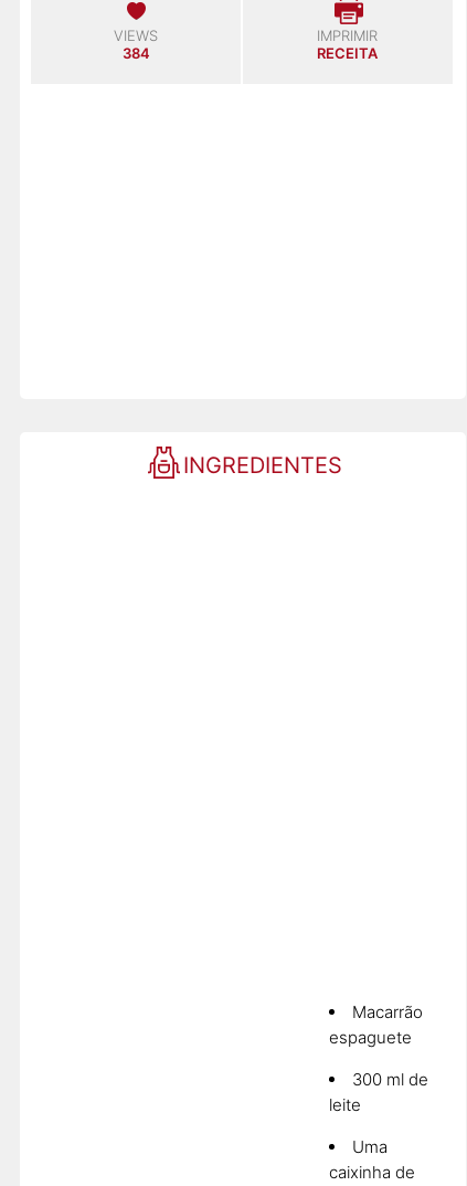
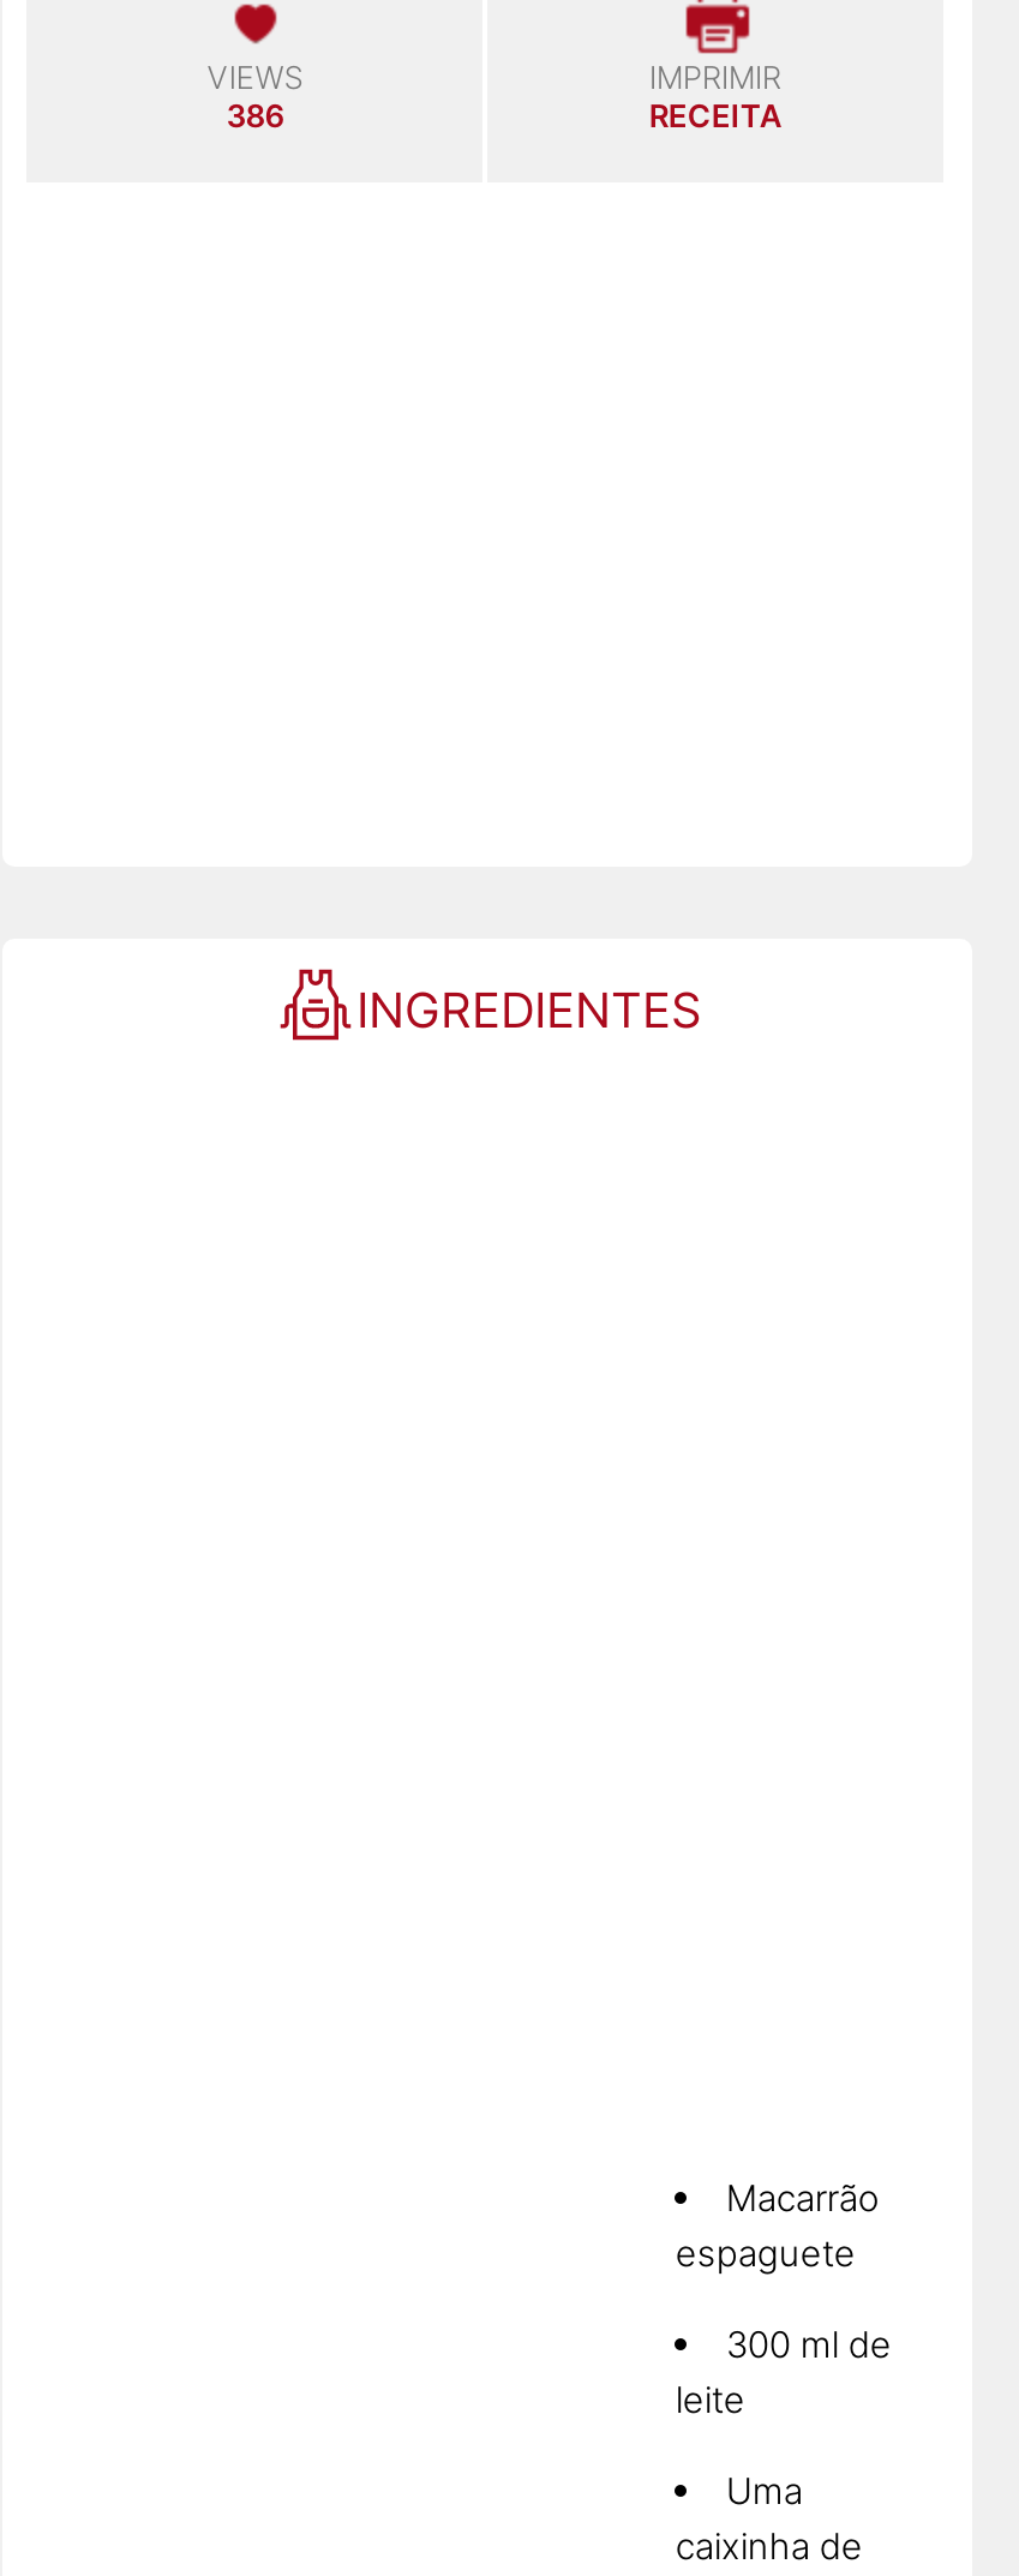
[122,45,150,62] 384 -> [226,97,284,135] 386

